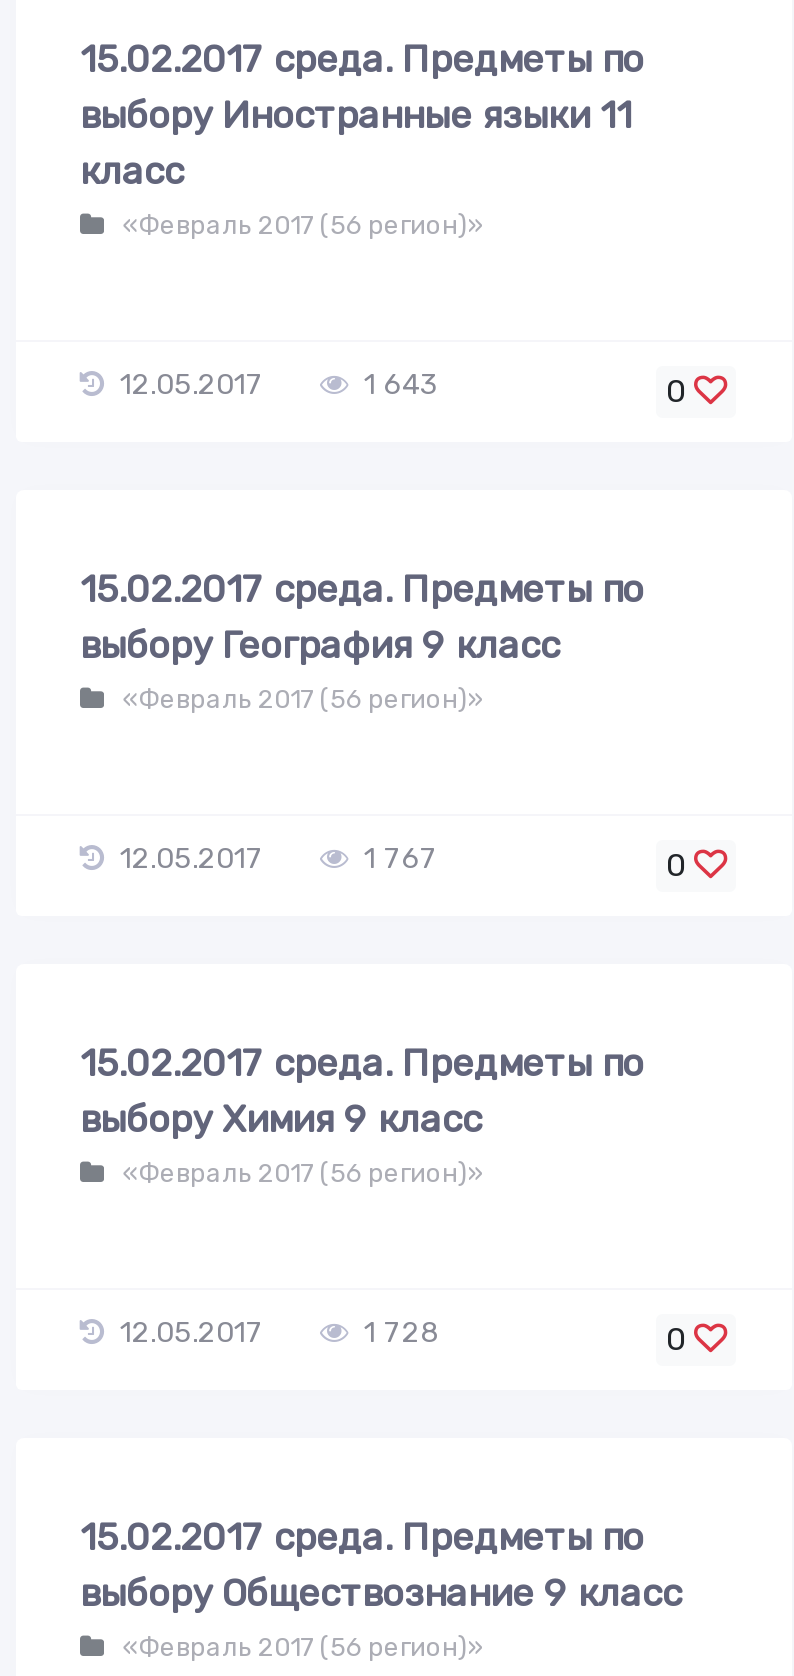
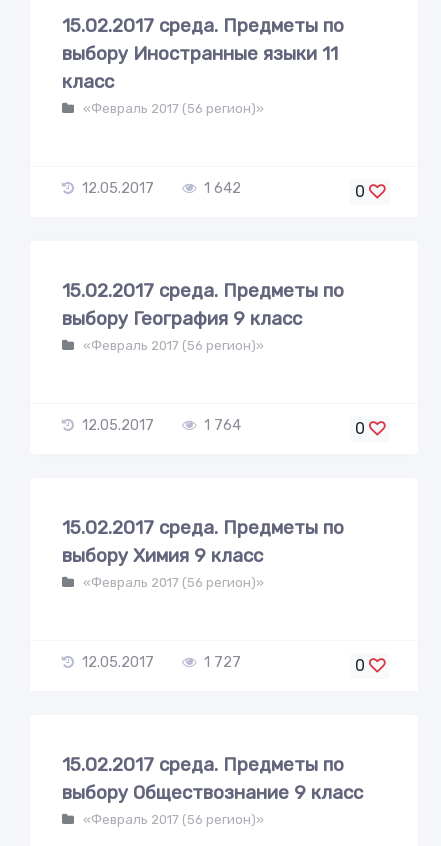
[364,368,438,402] 1 643 -> [204,180,241,197] 1 642
[364,842,438,876] 1 767 -> [204,417,241,434] 1 764
[364,1316,438,1350] 1 728 -> [204,654,241,671] 1 727

